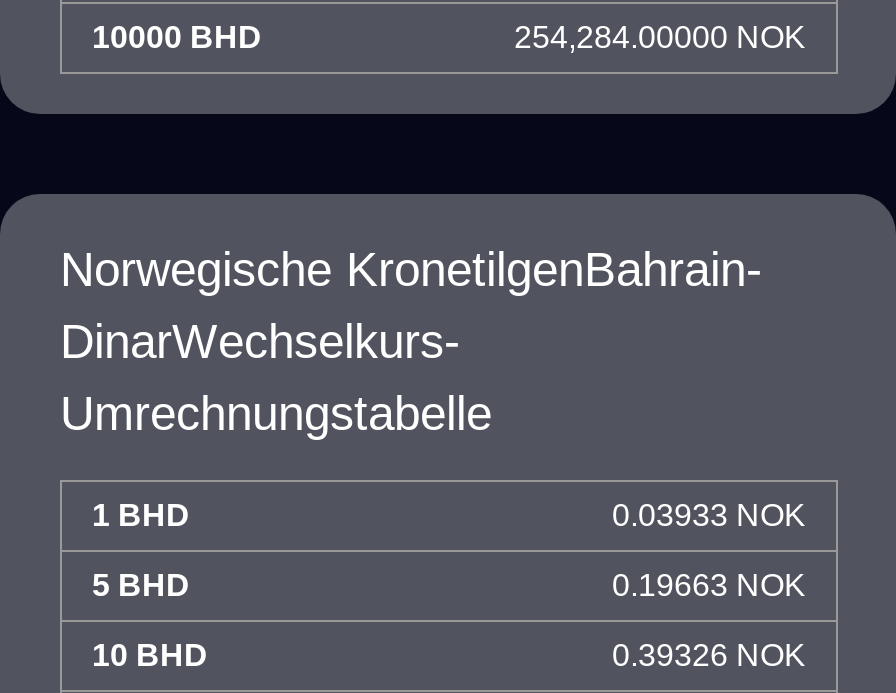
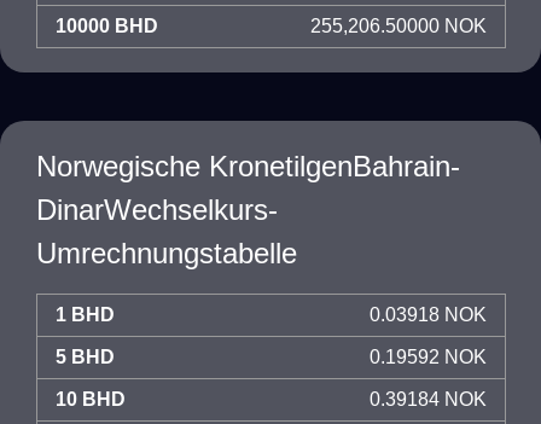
[514,20,806,54] 254,284.00000 NOK -> [310,16,487,36] 255,206.50000 NOK
[612,498,806,532] 0.03933 NOK -> [370,304,487,325] 0.03918 NOK
[612,568,806,602] 0.19663 NOK -> [370,347,487,367] 0.19592 NOK
[612,638,806,672] 0.39326 NOK -> [370,389,487,410] 0.39184 NOK

